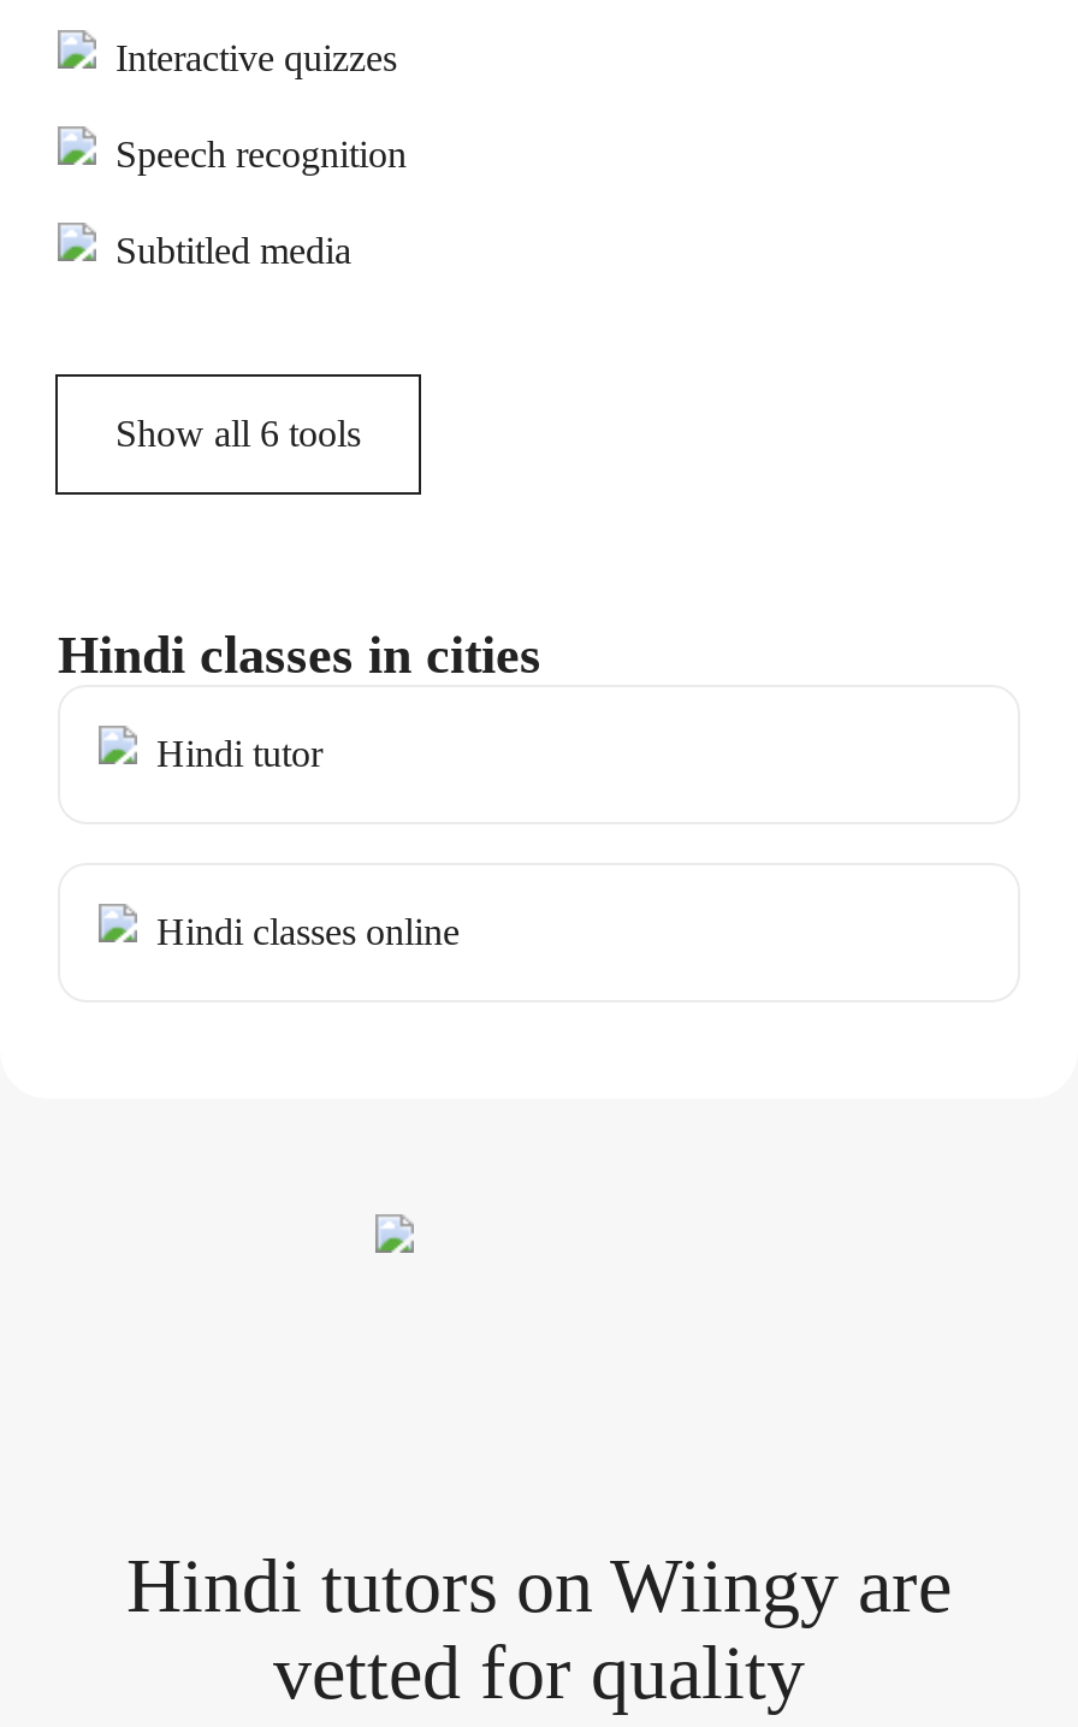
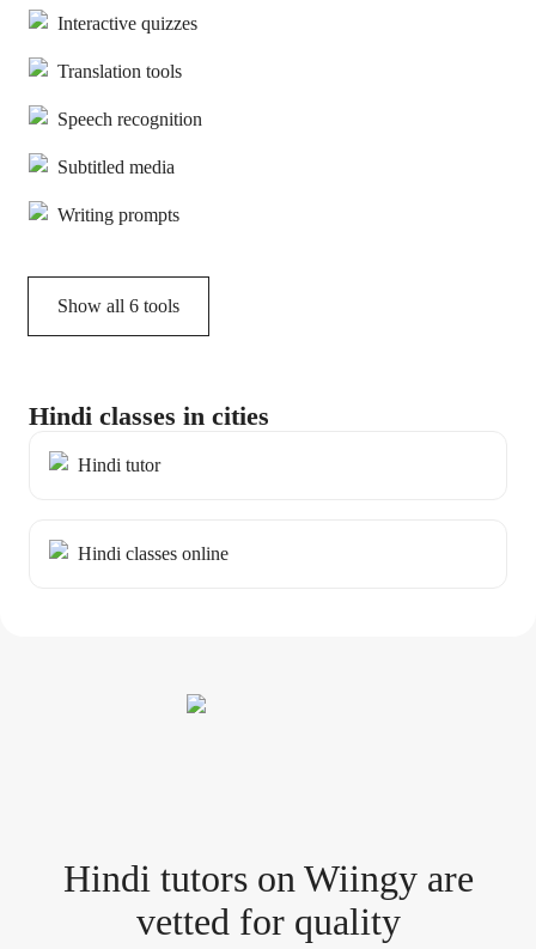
none -> [57,61,182,81] Translation tools
none -> [57,205,179,225] Writing prompts

